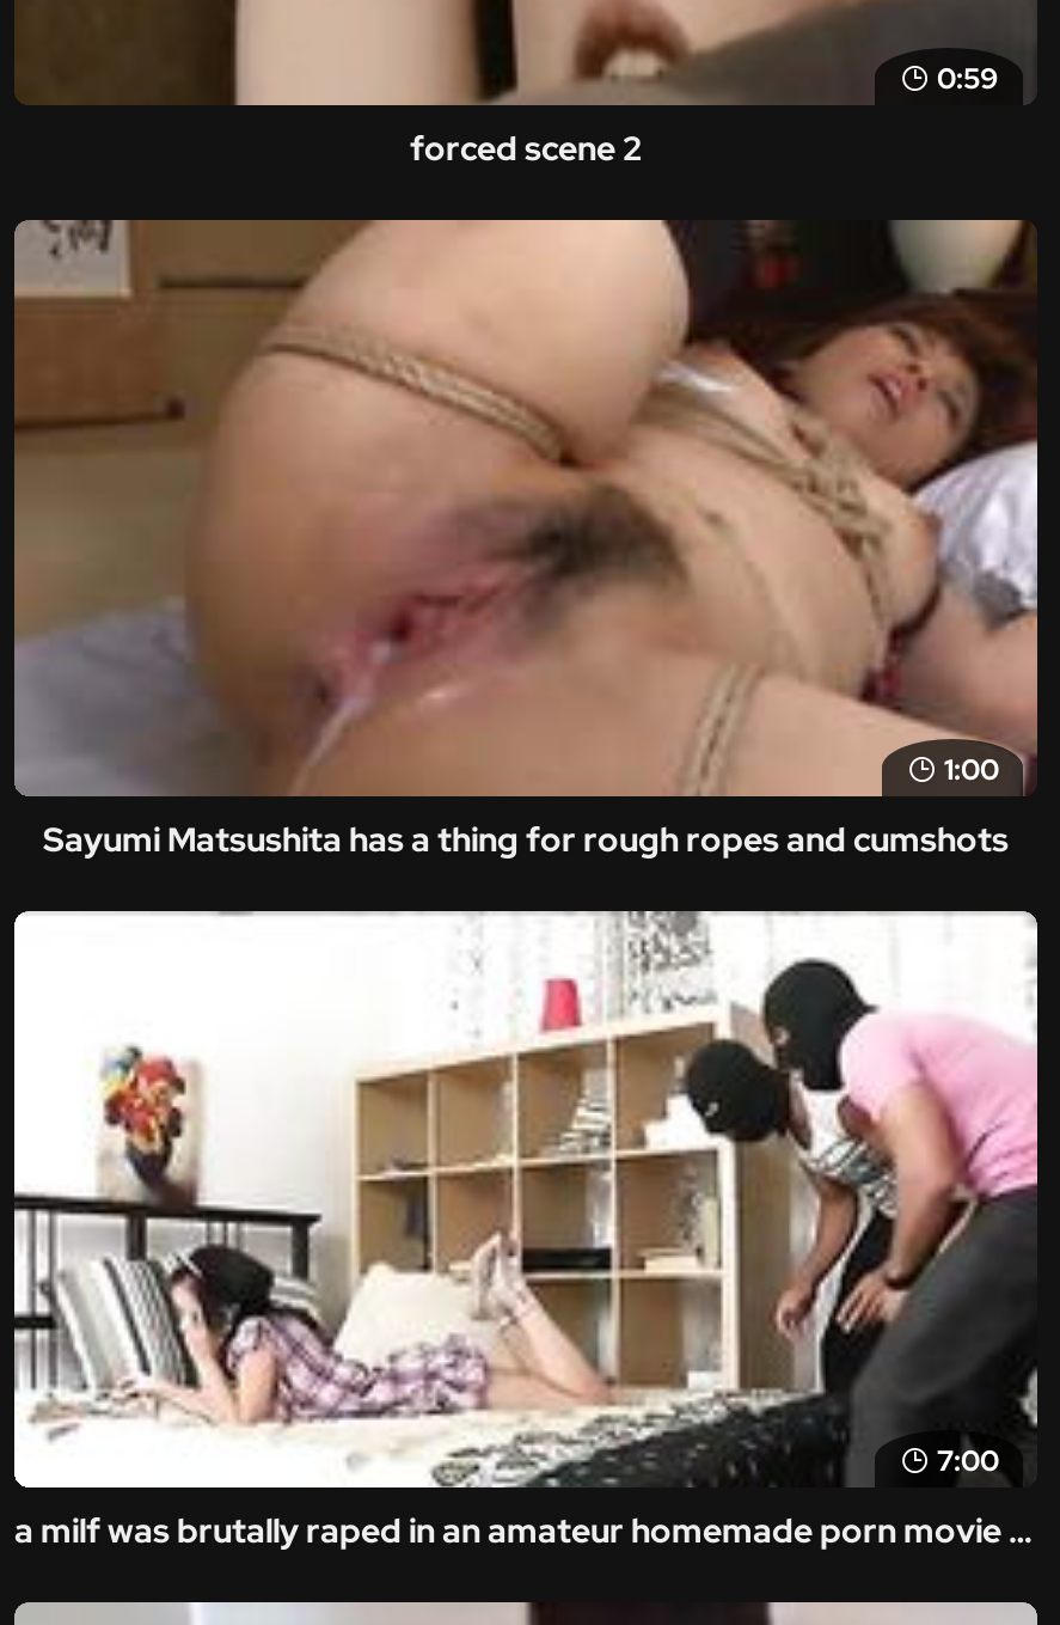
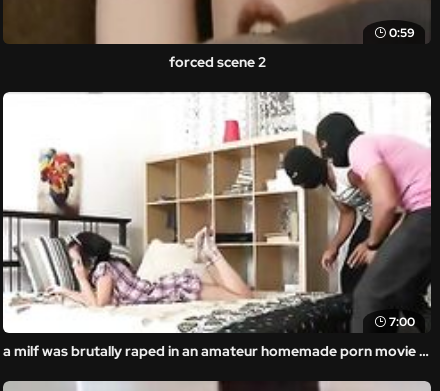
[14,218,1040,861] [image] | 1:00 | Sayumi Matsushita has a thing for rough ropes and cumshots -> none

